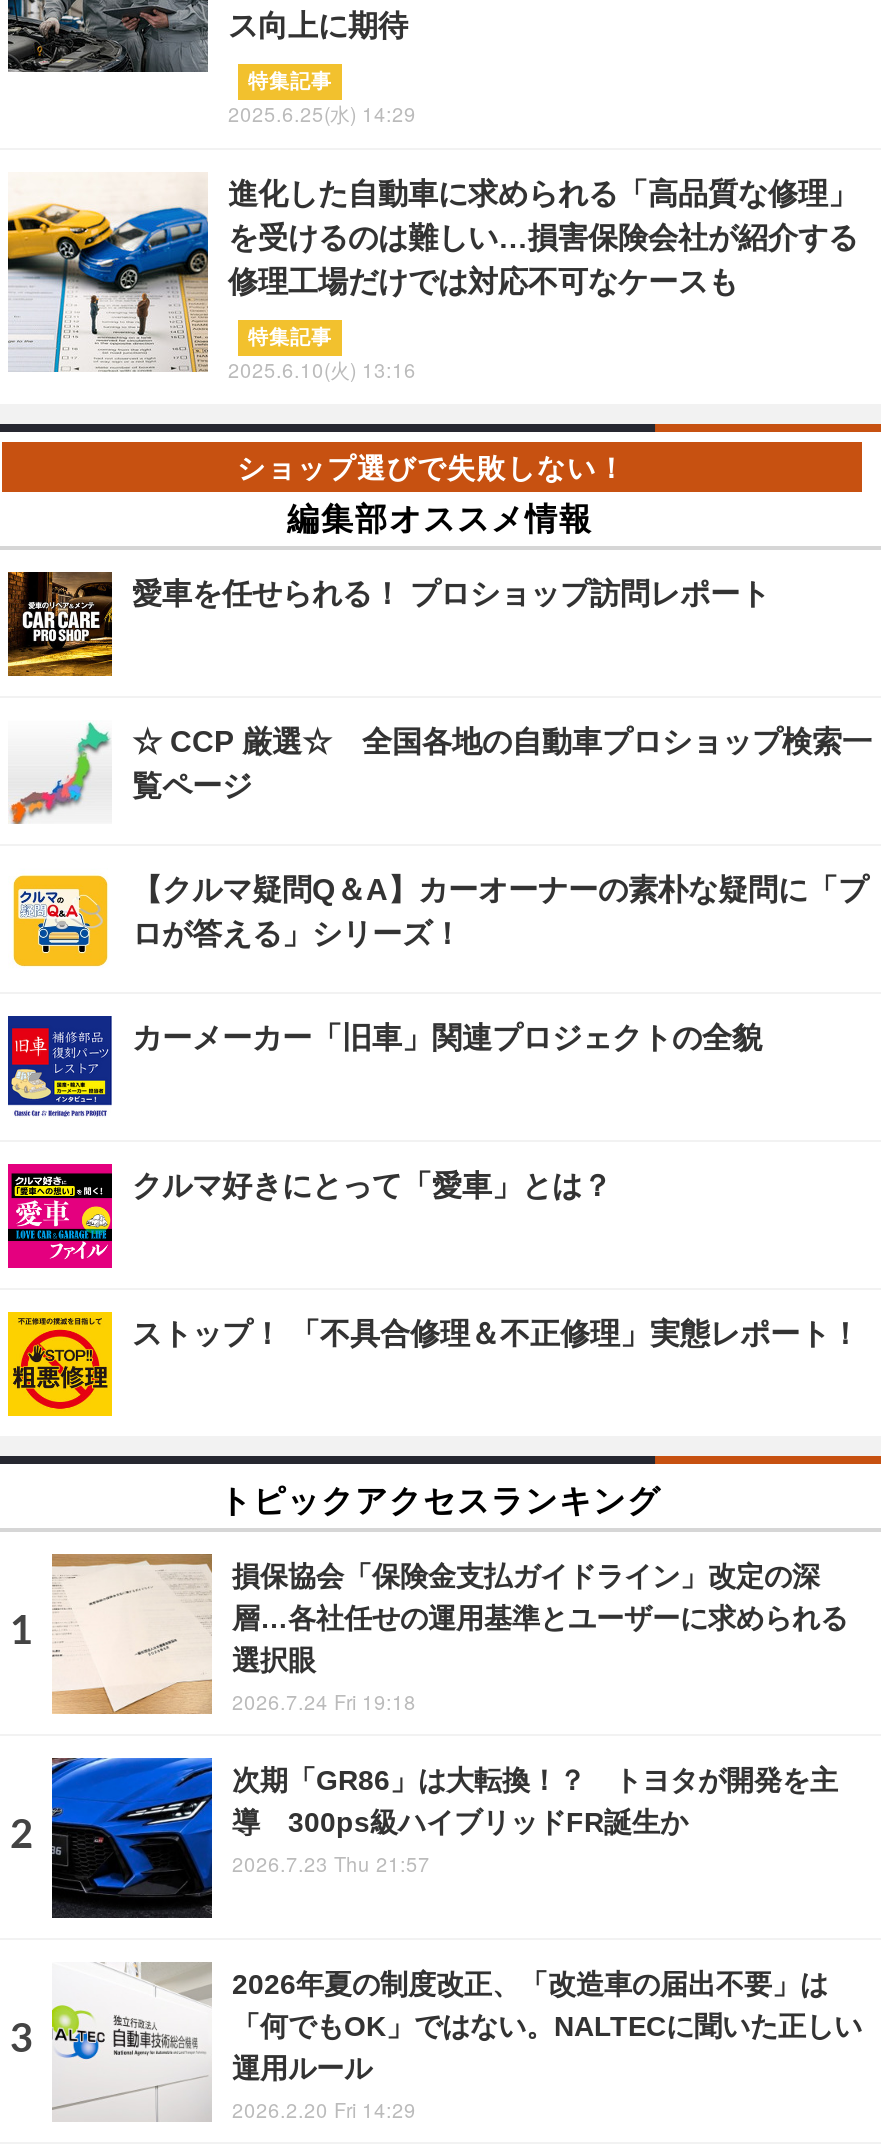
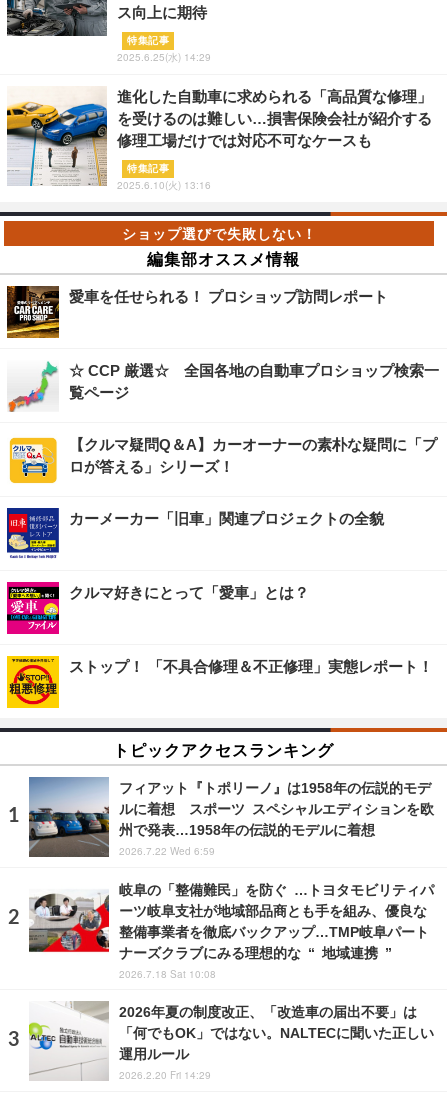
[52,1552,848,1878] [image] | 損保協会「保険金支払ガイドライン」改定の深 | 層…各社任せの運用基準とユーザーに求められる | 選択眼 | 2026.7.24 Fri 19:18 | 次期「GR86」は大転換！？ トヨタが開発を主 | 導 300ps級ハイブリッドFR誕生か | 2026.7.23 Thu 21:57 -> [28,776,434,981] [image] | フィアット『トポリーノ』は1958年の伝説的モデ | ルに着想 スポーツ スペシャルエディションを欧 | 州で発表…1958年の伝説的モデルに着想 | 2026.7.22 Wed 6:59 | 岐阜の「整備難民」を防ぐ …トヨタモビリティパ | ーツ岐阜支社が地域部品商とも手を組み、優良な | 整備事業者を徹底バックアップ…TMP岐阜パート | ナーズクラブにみる理想的な “ 地域連携 ” | 2026.7.18 Sat 10:08
[50,1756,204,1920] [image] -> [28,892,105,959] [image]

